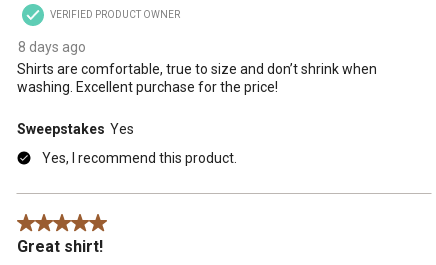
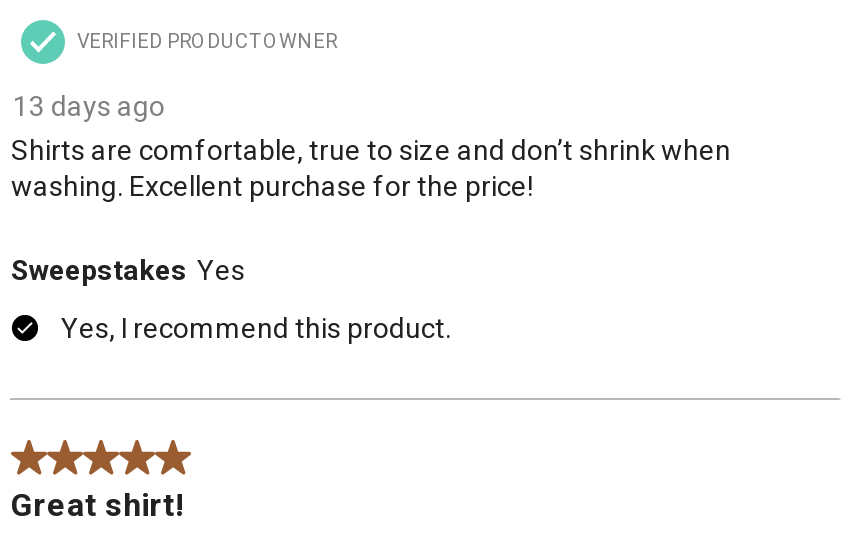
[18,39,86,55] 8 days ago -> [13,91,165,123] 13 days ago

